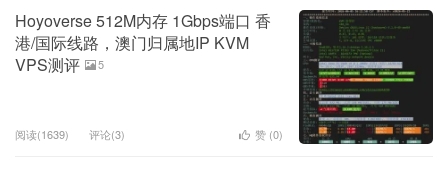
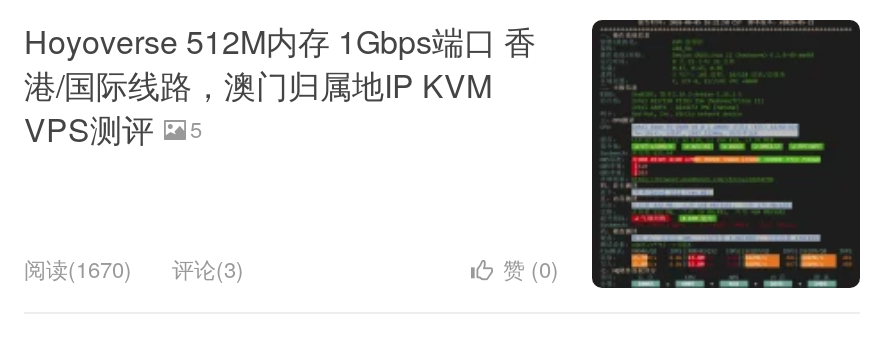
[15,126,125,142] 阅读(1639) 评论(3) -> [24,253,244,285] 阅读(1670) 评论(3)

